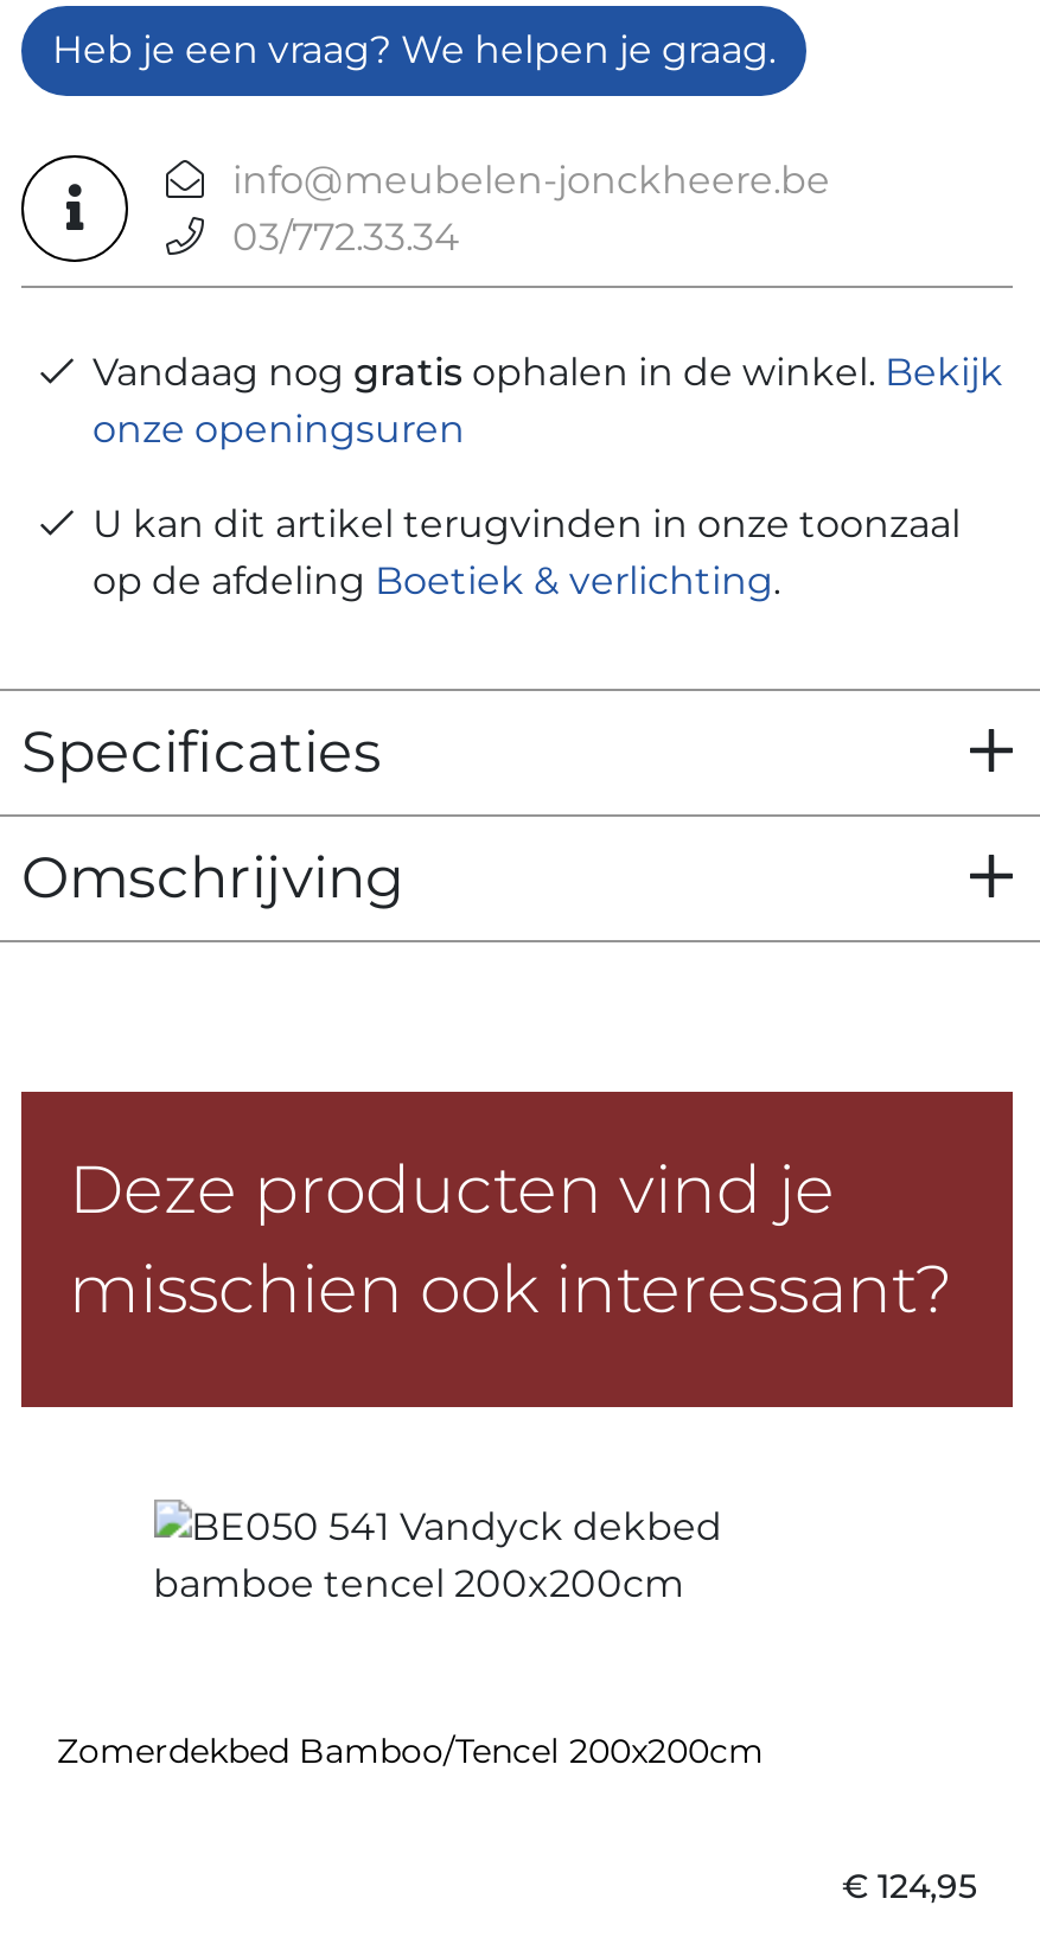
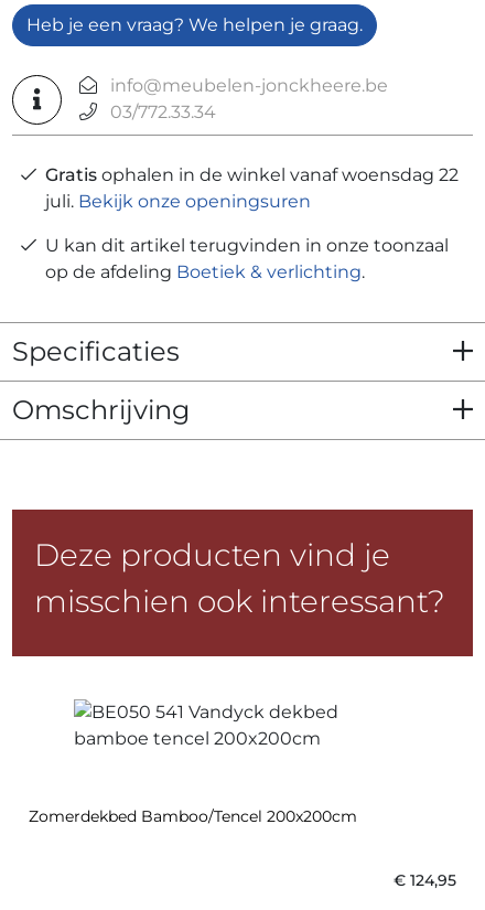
[92,350,1003,452] Vandaag nog gratis ophalen in de winkel. Bekijk | onze openingsuren -> [45,164,459,212] Gratis ophalen in de winkel vanaf woensdag 22 | juli. Bekijk onze openingsuren

